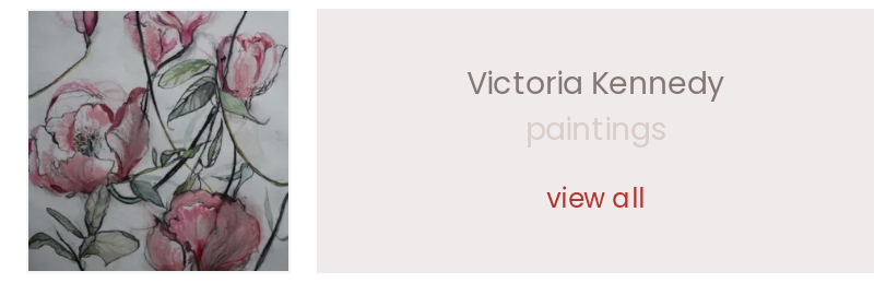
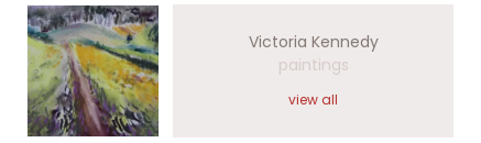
[26,11,291,273] [image] -> [26,5,160,137] [image]

